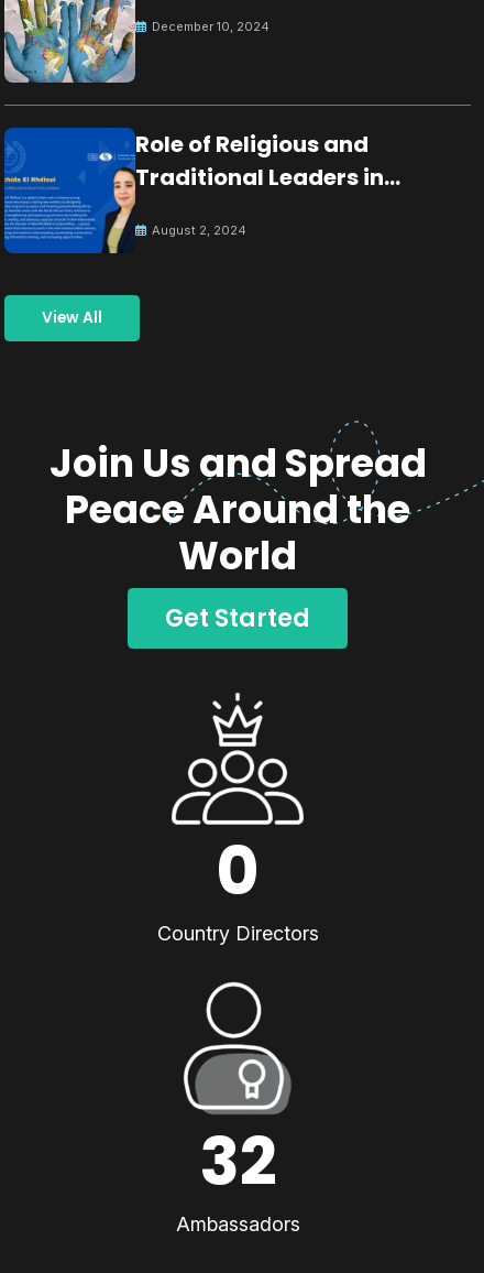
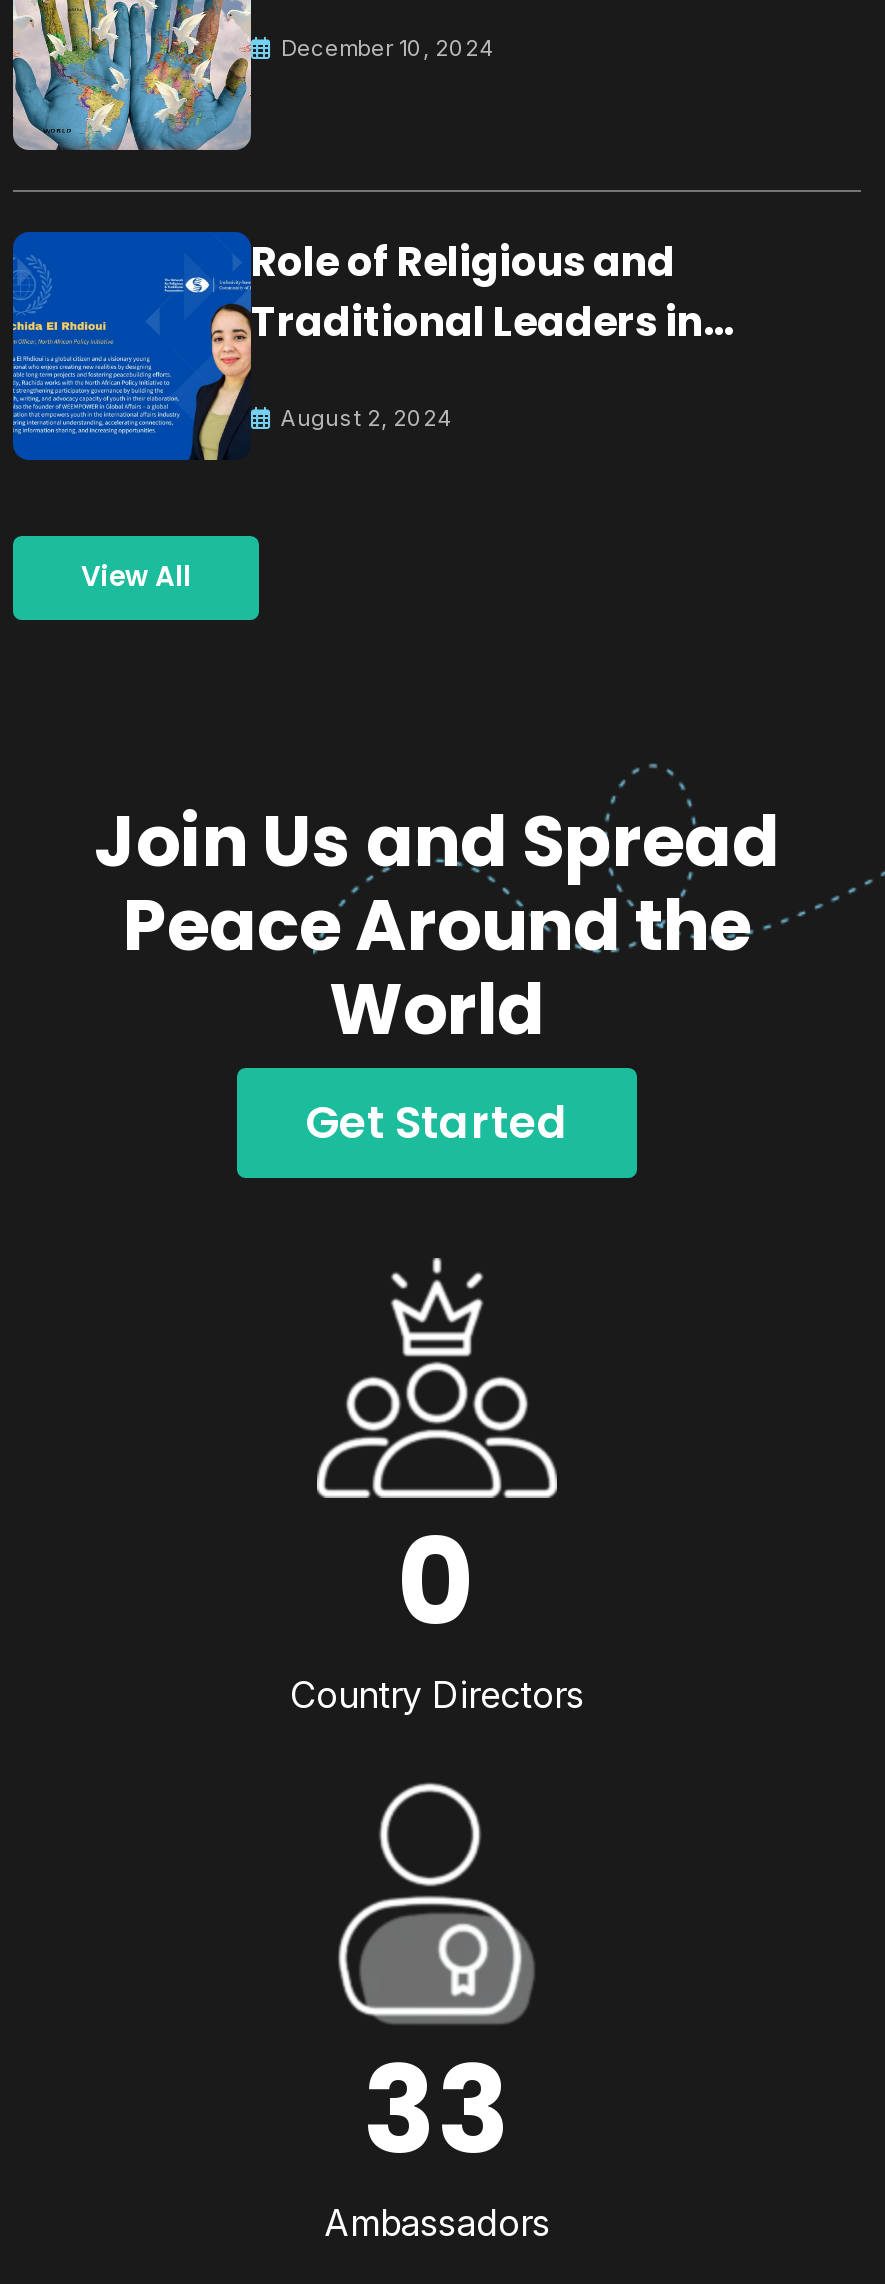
[199,1115,277,1207] 32 -> [363,2025,511,2193] 33

